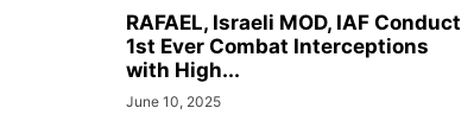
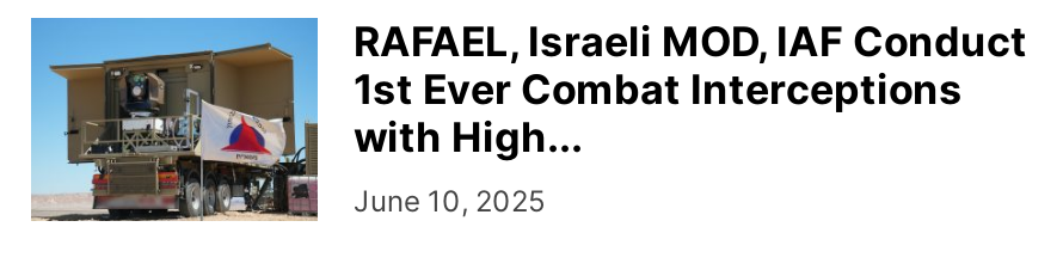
none -> [29,16,320,223] [image]

